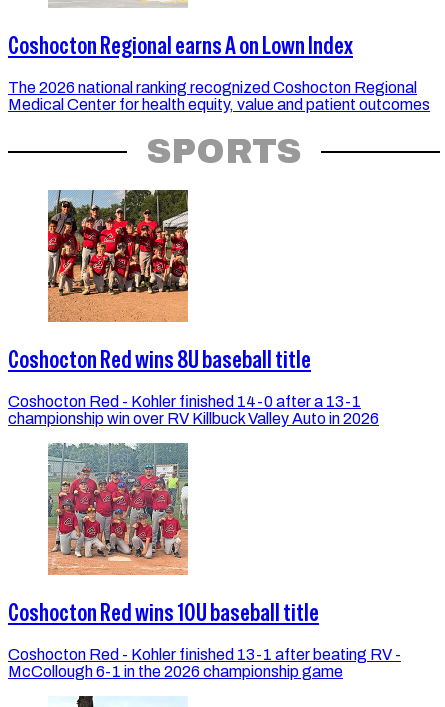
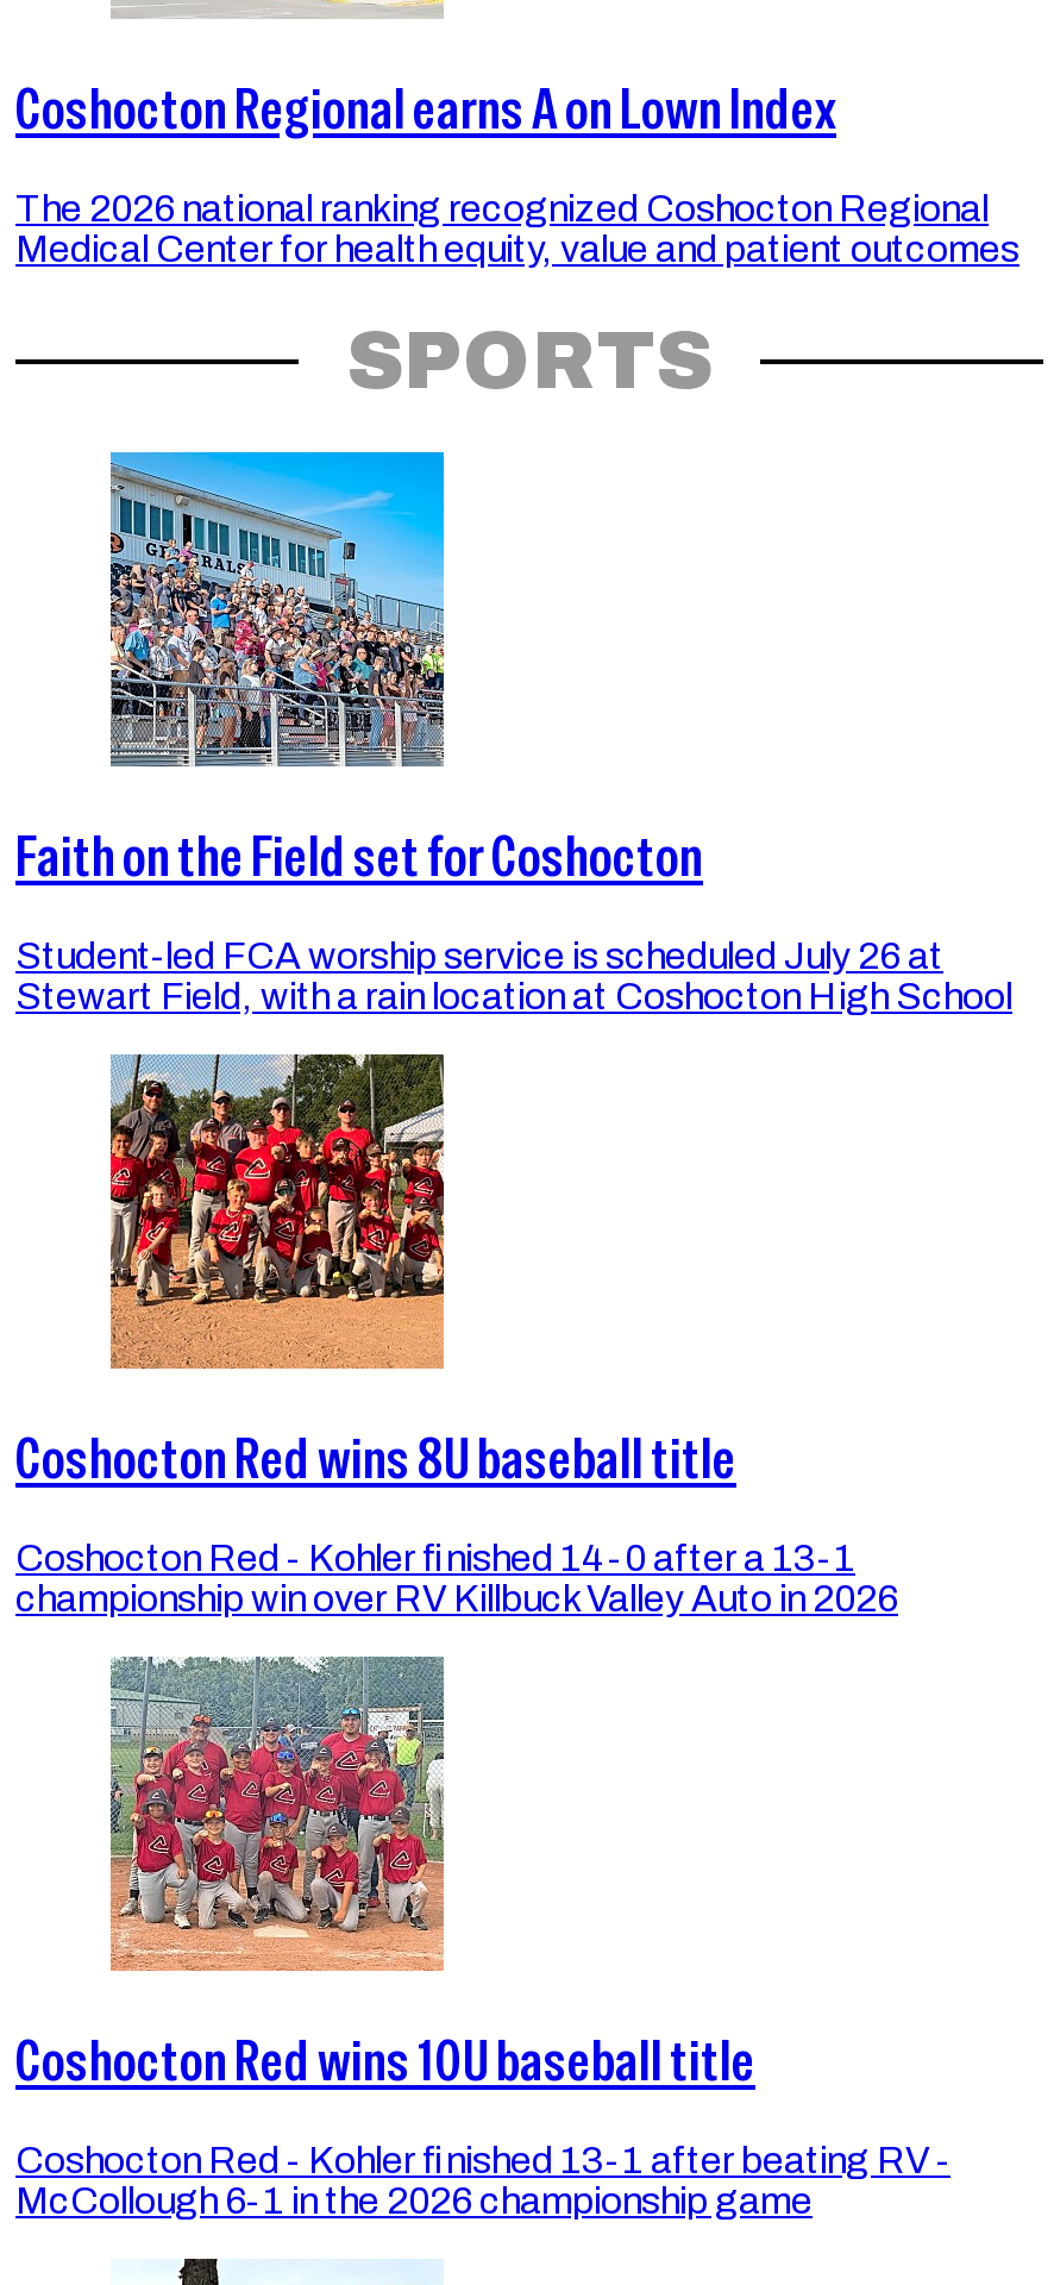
none -> [15,450,1012,1016] [image] | Faith on the Field set for Coshocton | Student-led FCA worship service is scheduled July 26 at | Stewart Field, with a rain location at Coshocton High School

